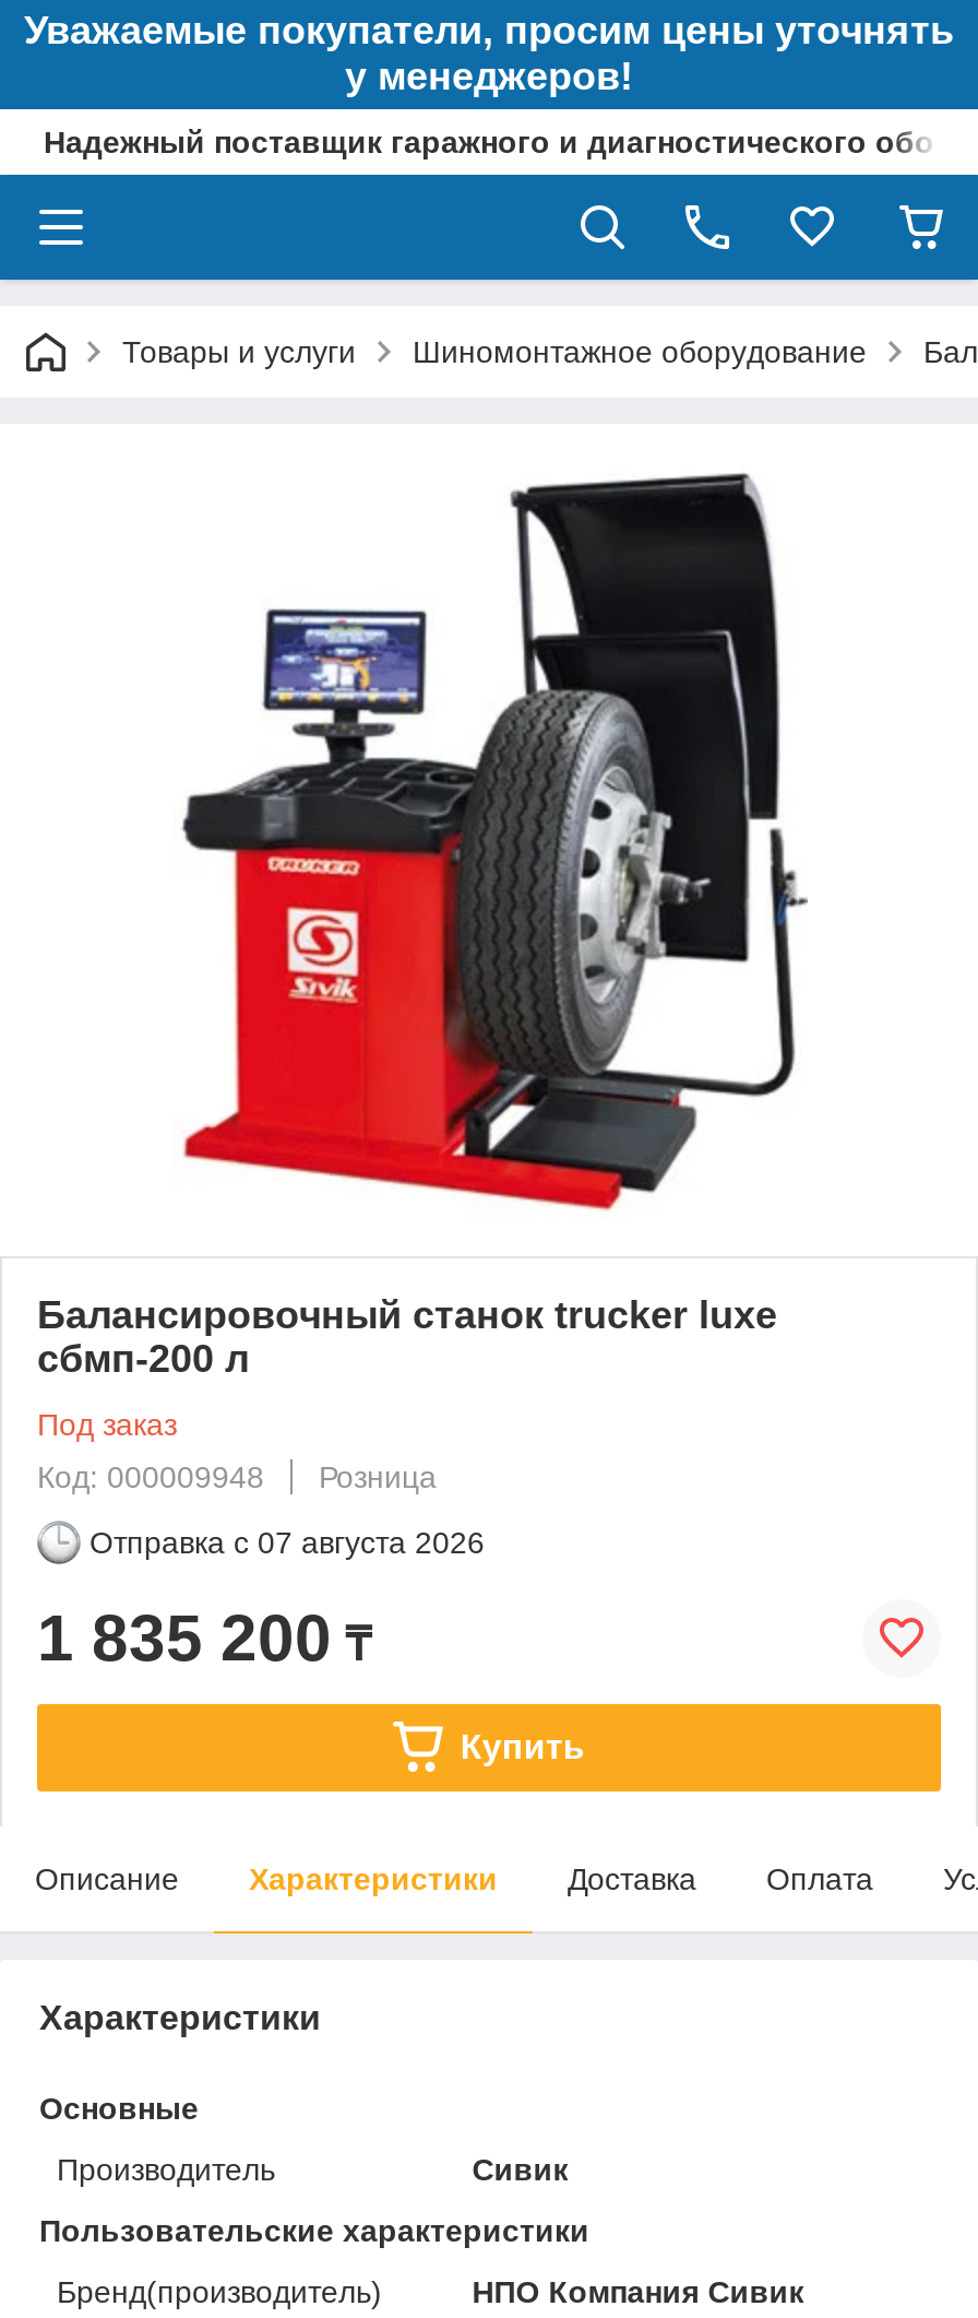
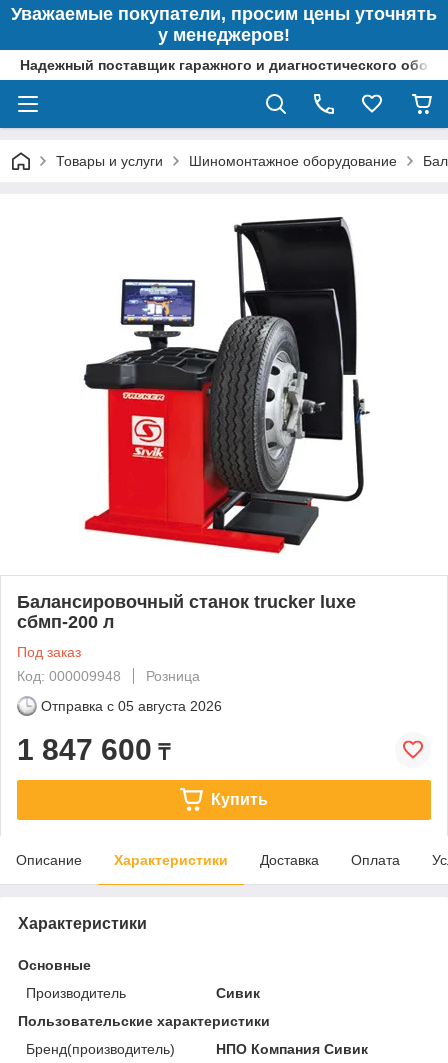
[90,1525,485,1559] Отправка с 07 августа 2026 -> [41,698,222,714] Отправка с 05 августа 2026
[37,1601,371,1673] 1 835 200 ₸ -> [17,733,170,766] 1 847 600 ₸

